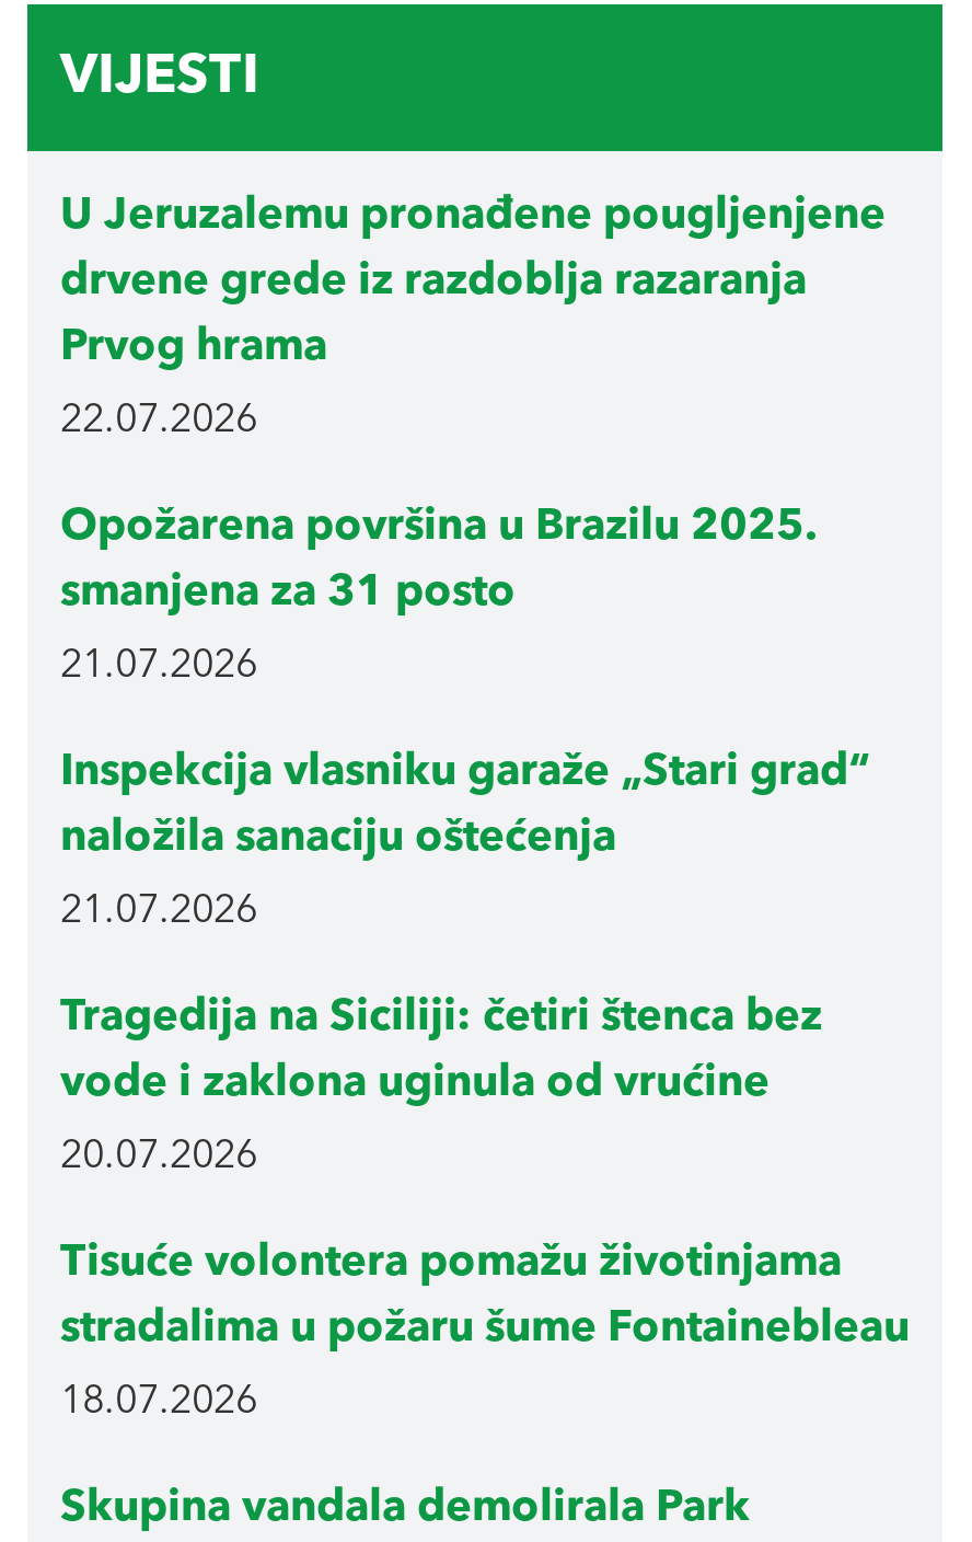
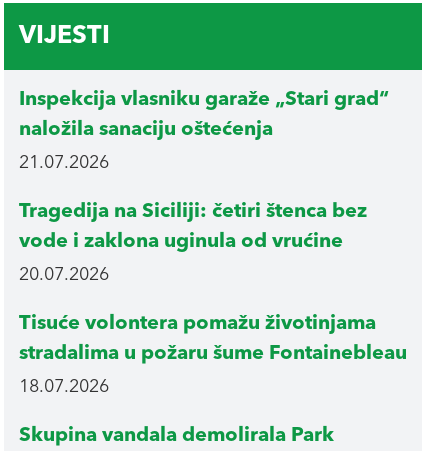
[60,196,886,686] U Jeruzalemu pronađene pougljenjene | drvene grede iz razdoblja razaranja | Prvog hrama | 22.07.2026 | Opožarena površina u Brazilu 2025. | smanjena za 31 posto | 21.07.2026 -> none

